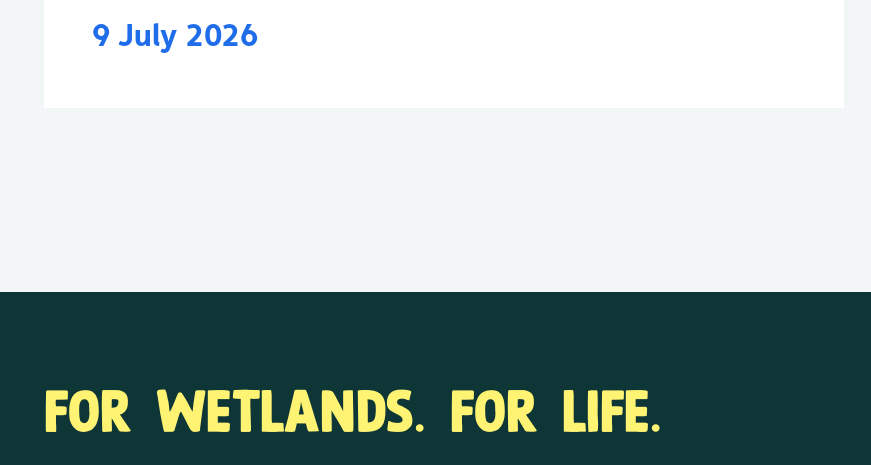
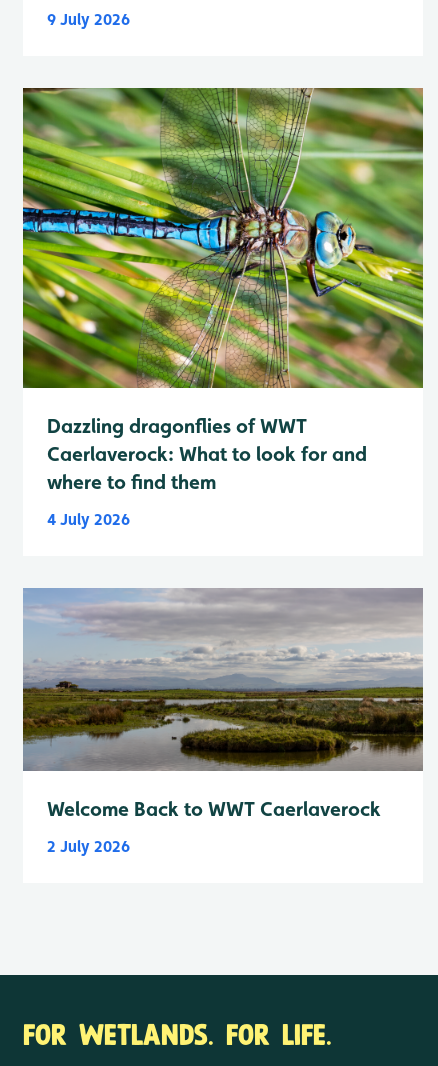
none -> [22,87,424,529] [image] | Dazzling dragonflies of WWT | Caerlaverock: What to look for and | where to find them | 4 July 2026
none -> [22,587,424,856] [image] | Welcome Back to WWT Caerlaverock | 2 July 2026

